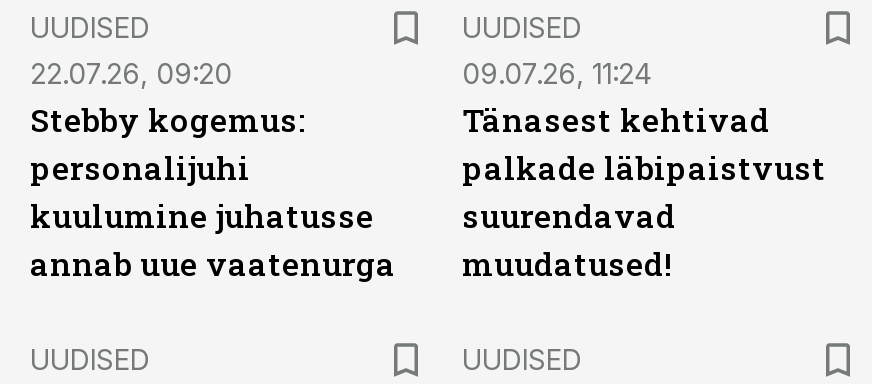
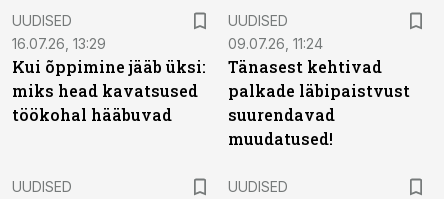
[30,56,396,284] 22.07.26, 09:20 | Stebby kogemus: | personalijuhi | kuulumine juhatusse | annab uue vaatenurga -> [12,35,206,125] 16.07.26, 13:29 | Kui õppimine jääb üksi: | miks head kavatsused | töökohal hääbuvad

